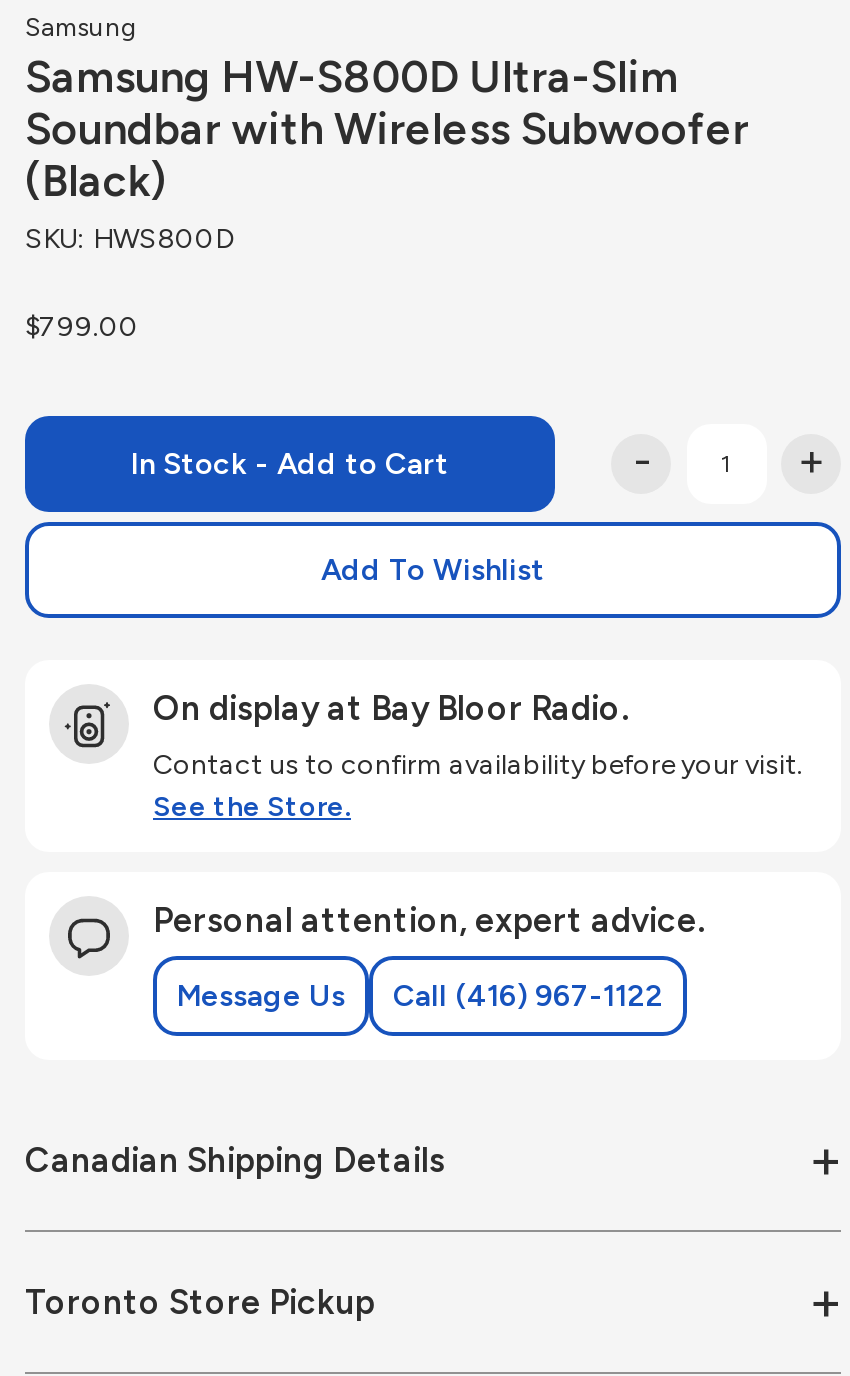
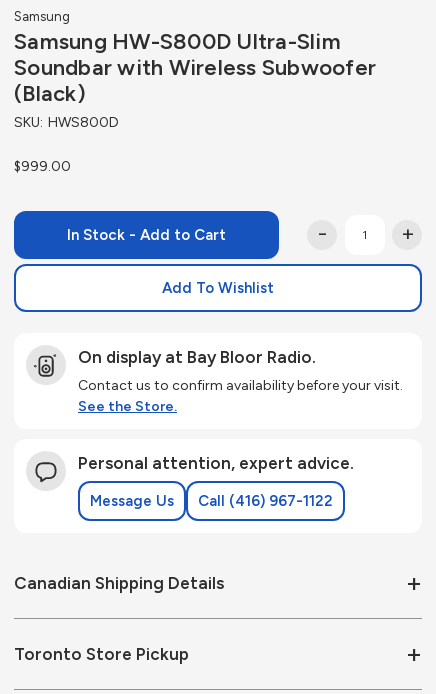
[25,311,139,345] $799.00 -> [14,158,71,175] $999.00

